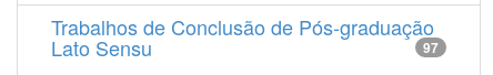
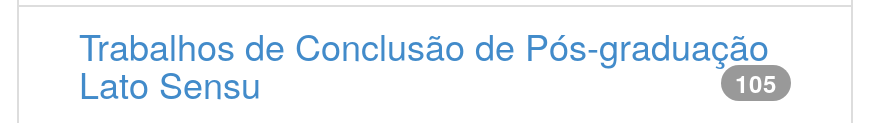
[423,37,439,57] 97 -> [735,65,777,101] 105

